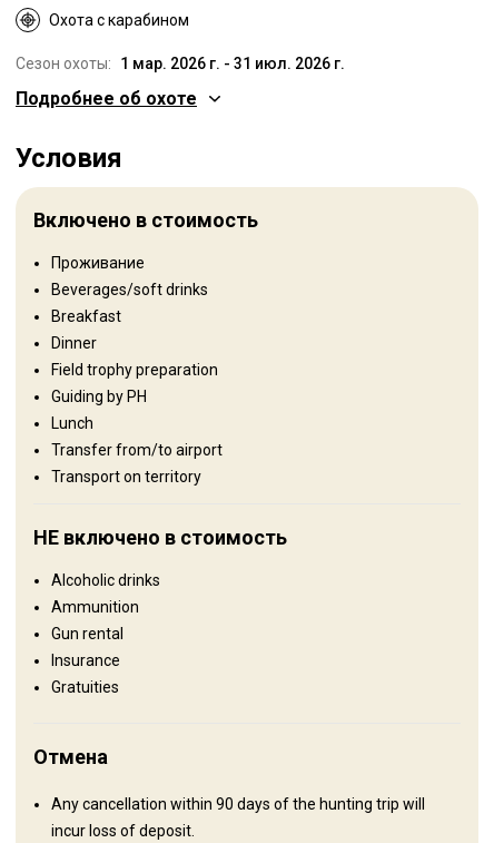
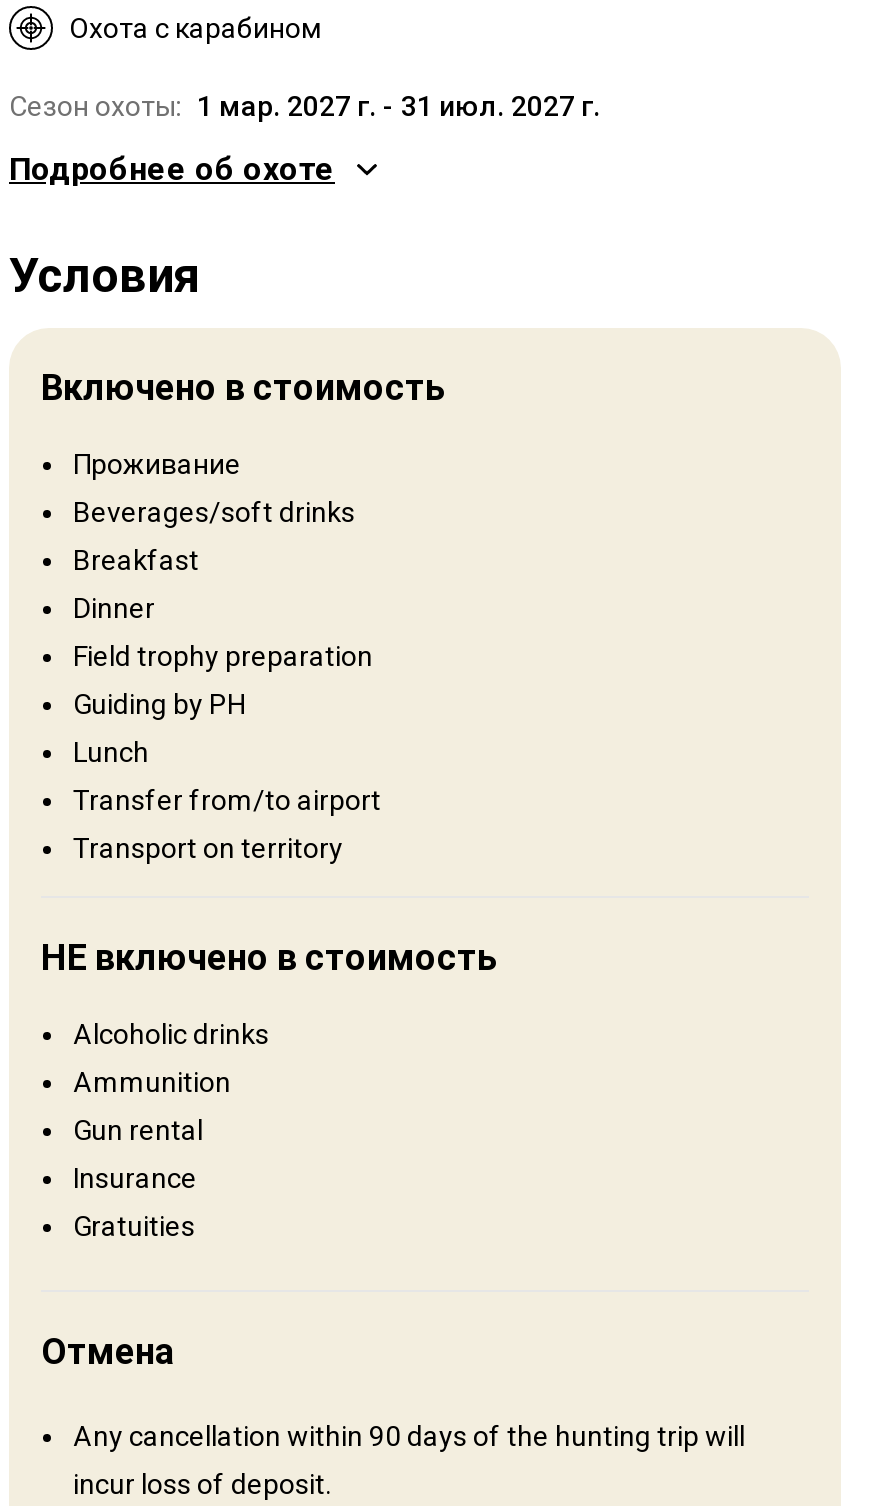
[16,54,345,72] Сезон охоты: 1 мар. 2026 г. - 31 июл. 2026 г. -> [9,90,601,122] Сезон охоты: 1 мар. 2027 г. - 31 июл. 2027 г.

